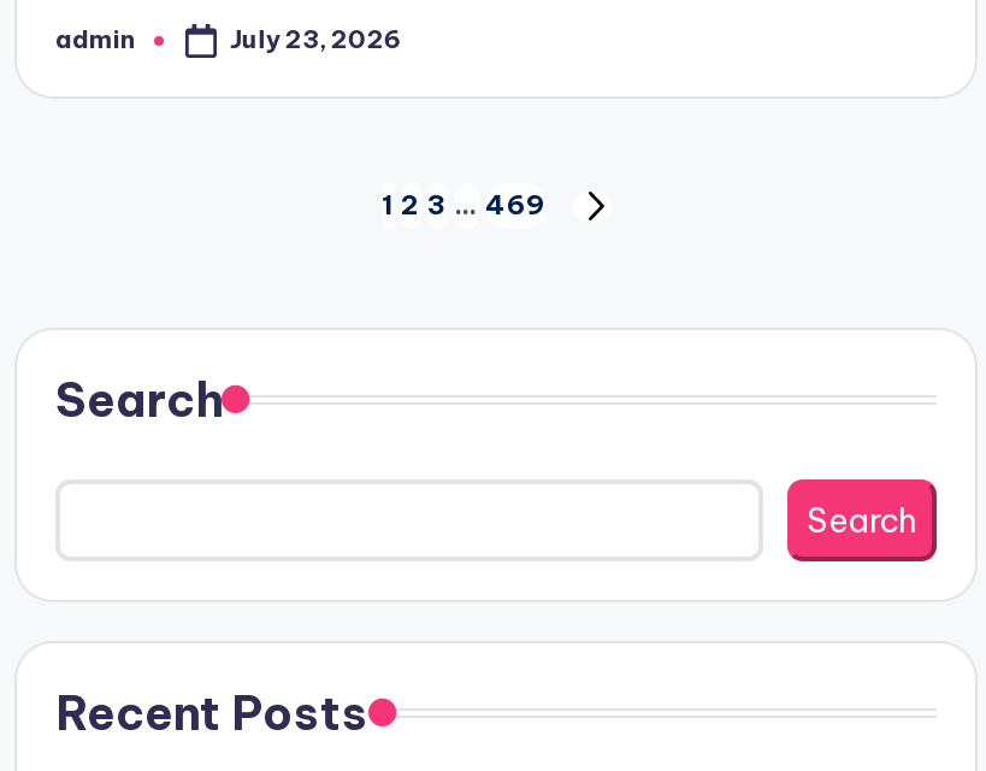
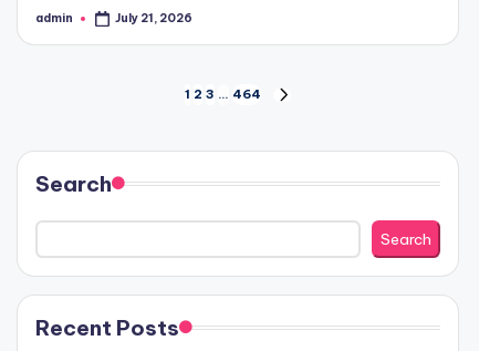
[230,24,403,55] July 23, 2026 -> [115,11,193,25] July 21, 2026
[382,189,545,222] 1 2 3 … 469 -> [185,87,261,102] 1 2 3 … 464

